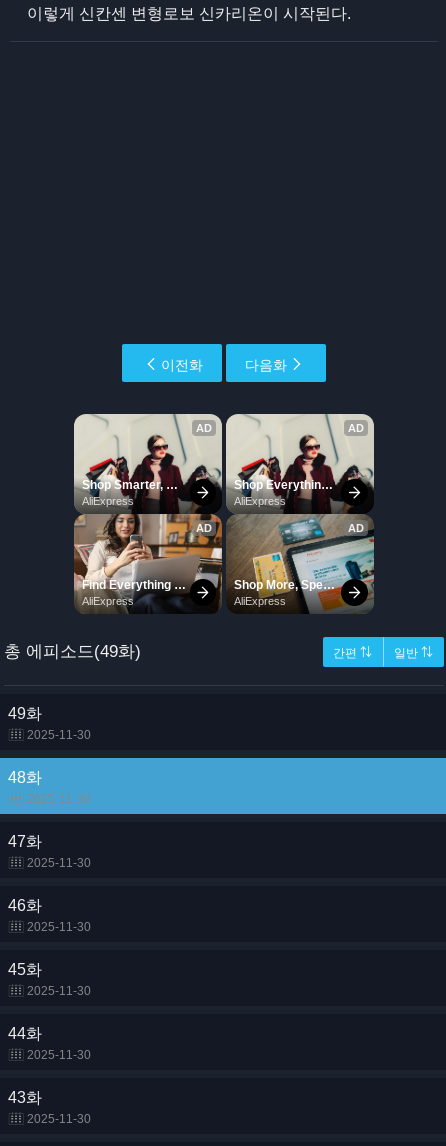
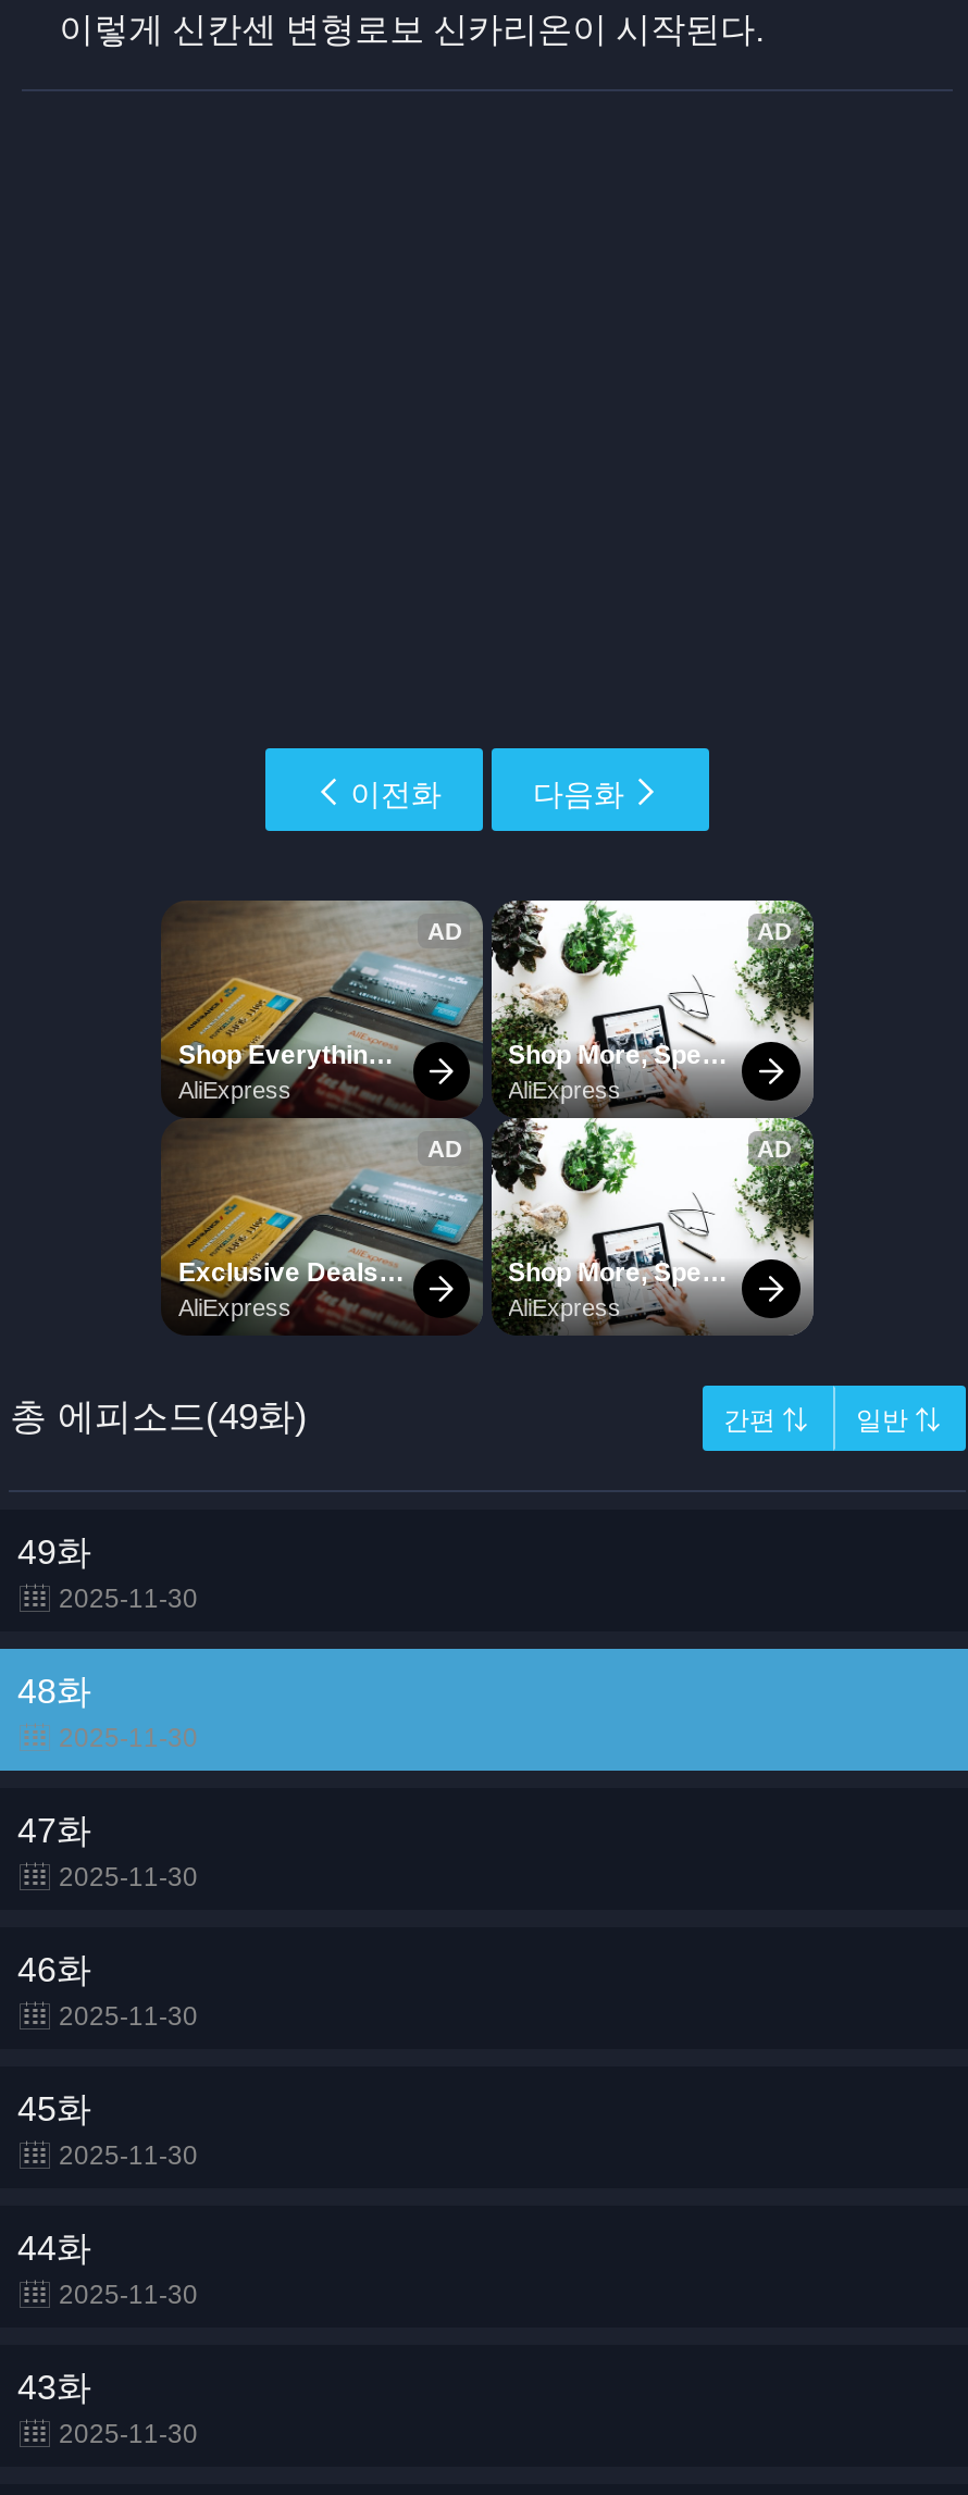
[73,413,375,614] [image] -> [161,901,816,1336] [image]

